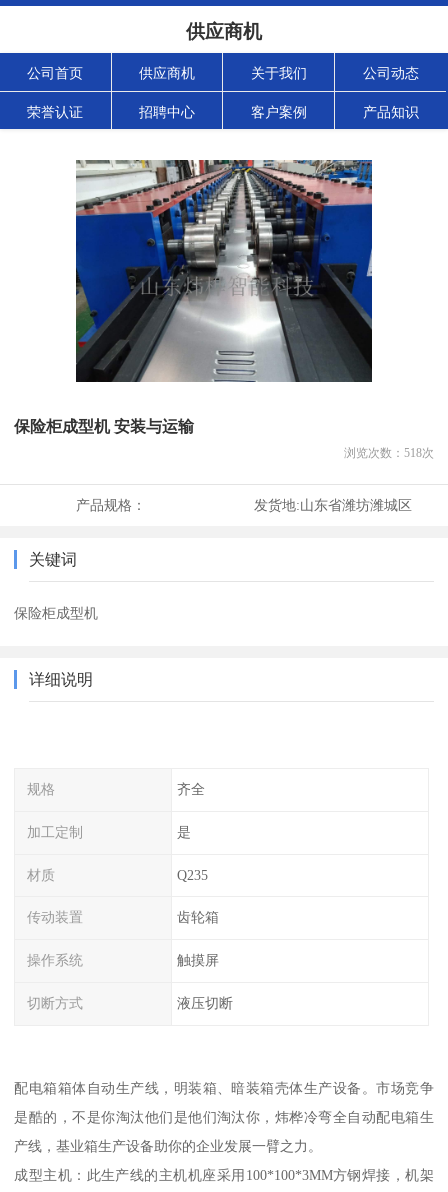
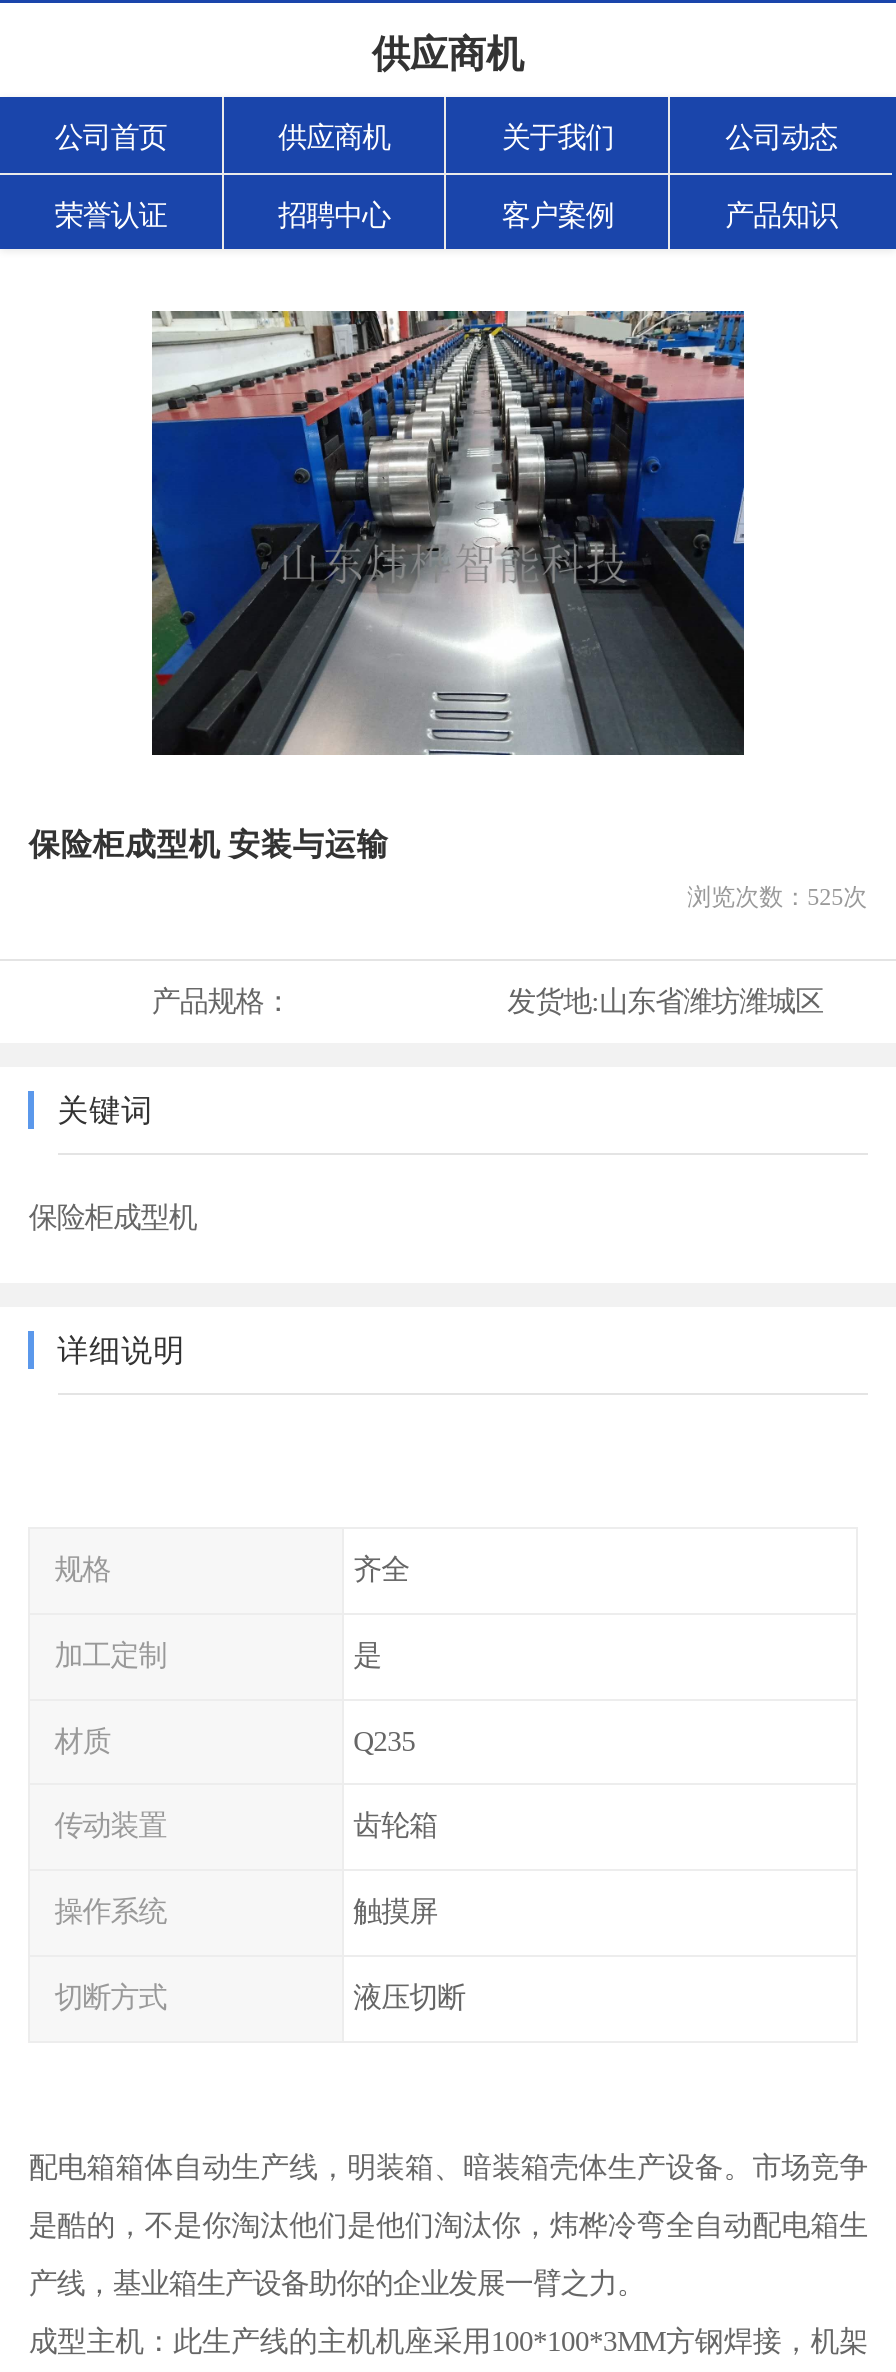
[344,446,434,460] 浏览次数：518次 -> [687,883,867,911] 浏览次数：525次

